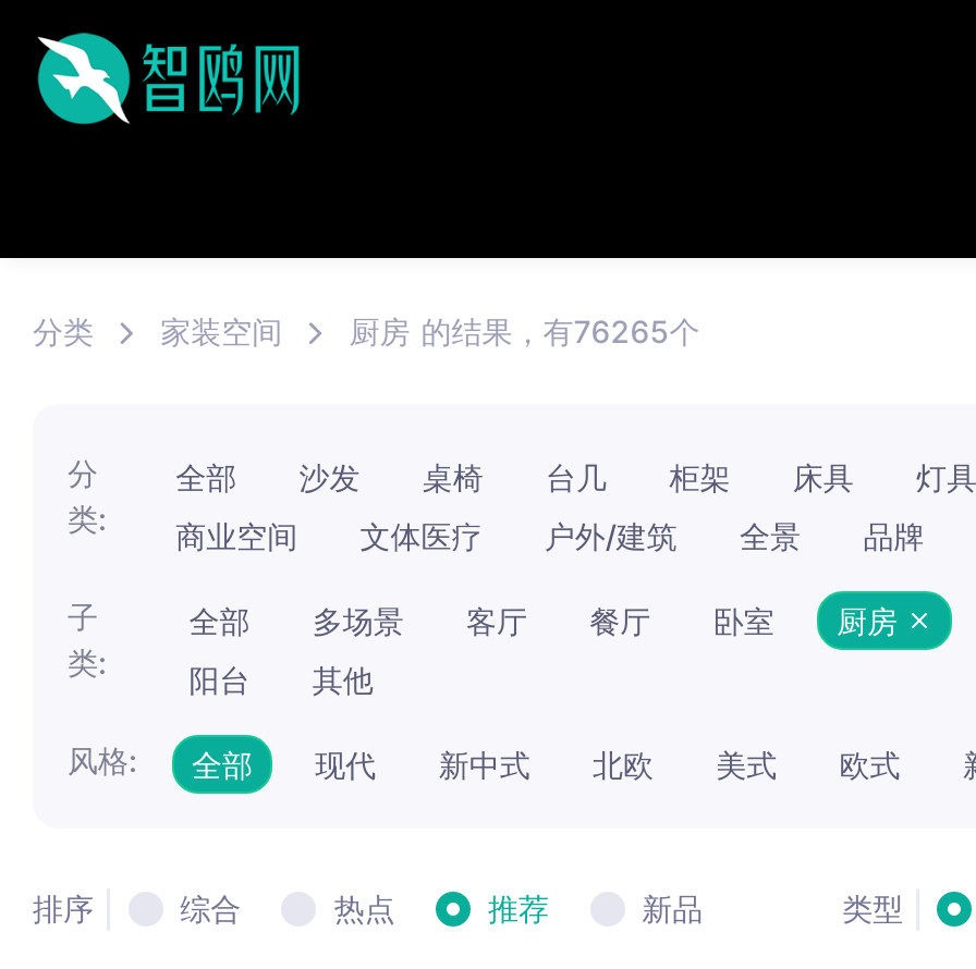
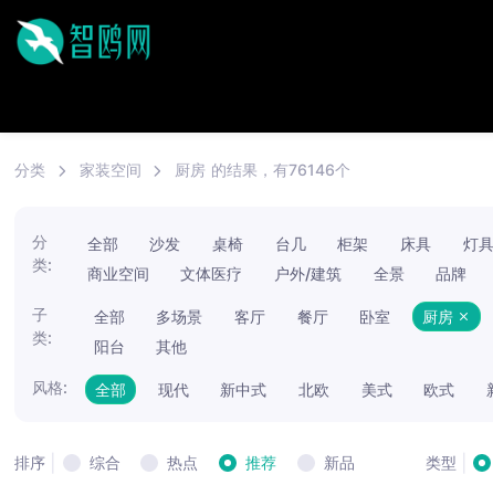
[349,311,700,348] 厨房 的结果，有76265个 -> [175,160,351,178] 厨房 的结果，有76146个

